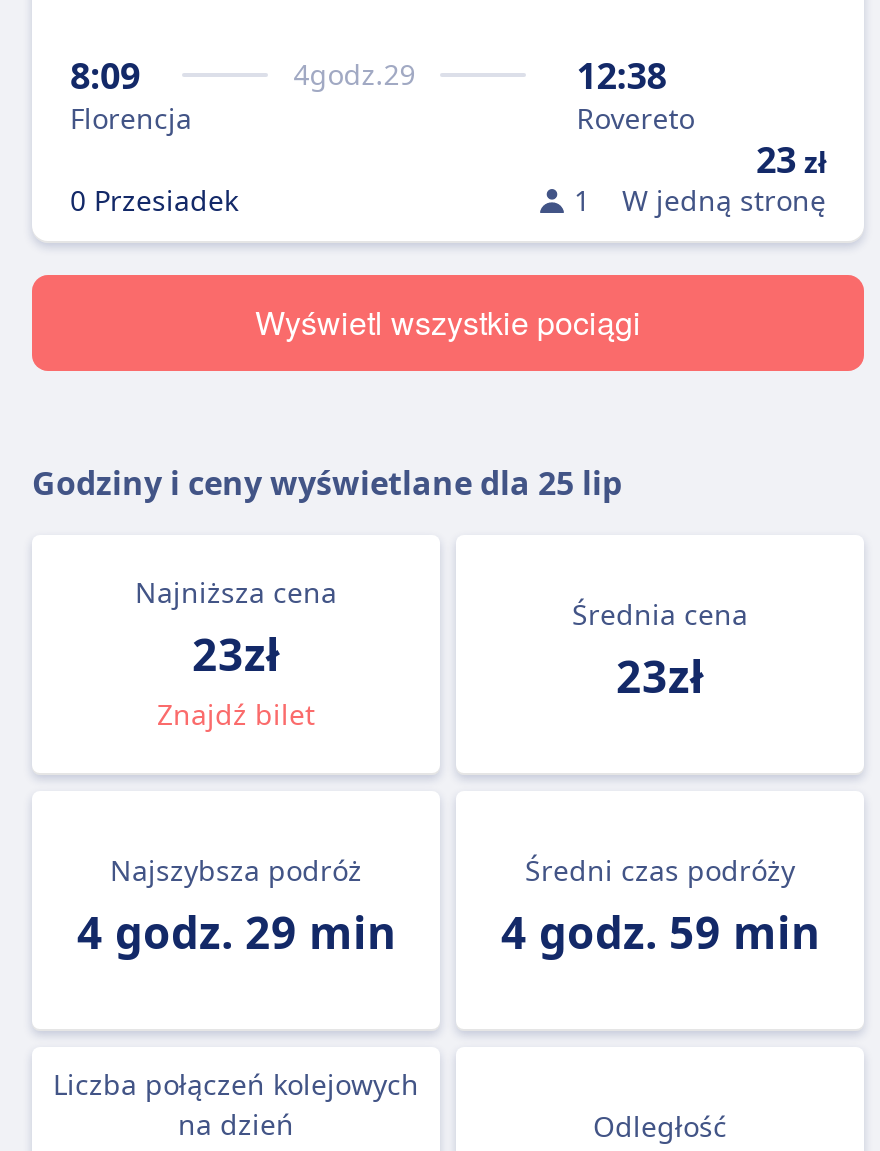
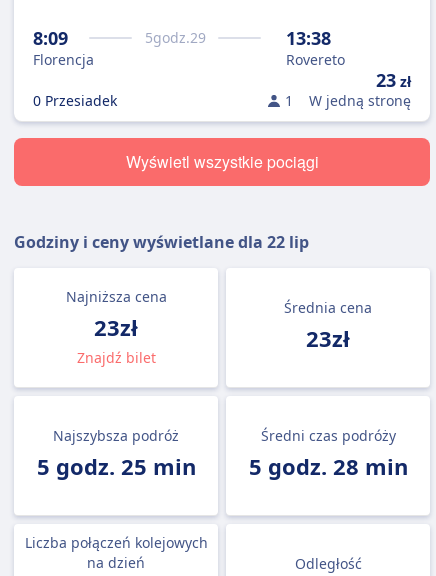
[293,55,415,93] 4godz.29 -> [145,28,206,47] 5godz.29
[577,51,667,99] 12:38 -> [286,26,331,50] 13:38
[32,461,622,505] Godziny i ceny wyświetlane dla 25 lip -> [14,231,309,253] Godziny i ceny wyświetlane dla 22 lip
[77,901,395,961] 4 godz. 29 min -> [36,451,195,481] 5 godz. 25 min
[501,901,819,961] 4 godz. 59 min -> [248,451,407,481] 5 godz. 28 min

